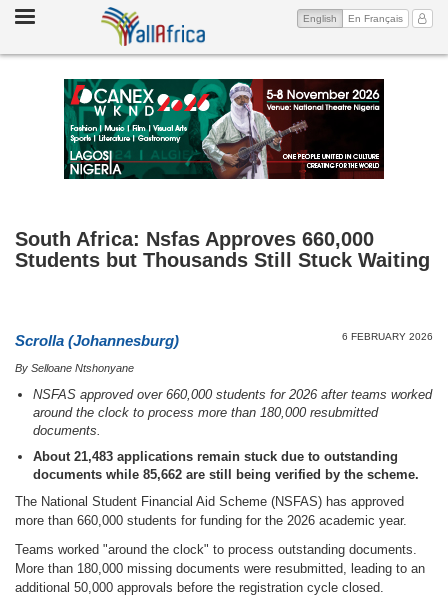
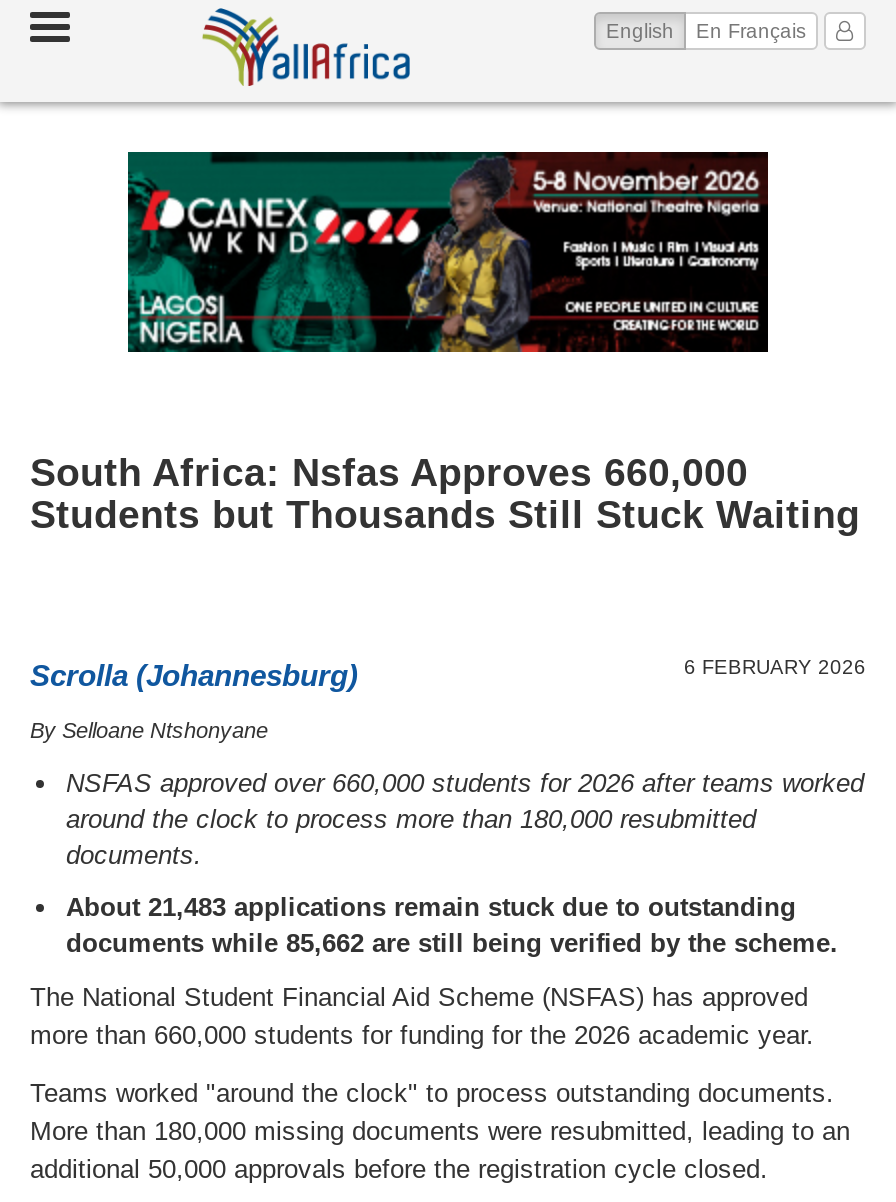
[63,79,384,179] [image] -> [126,152,768,354] [image]

